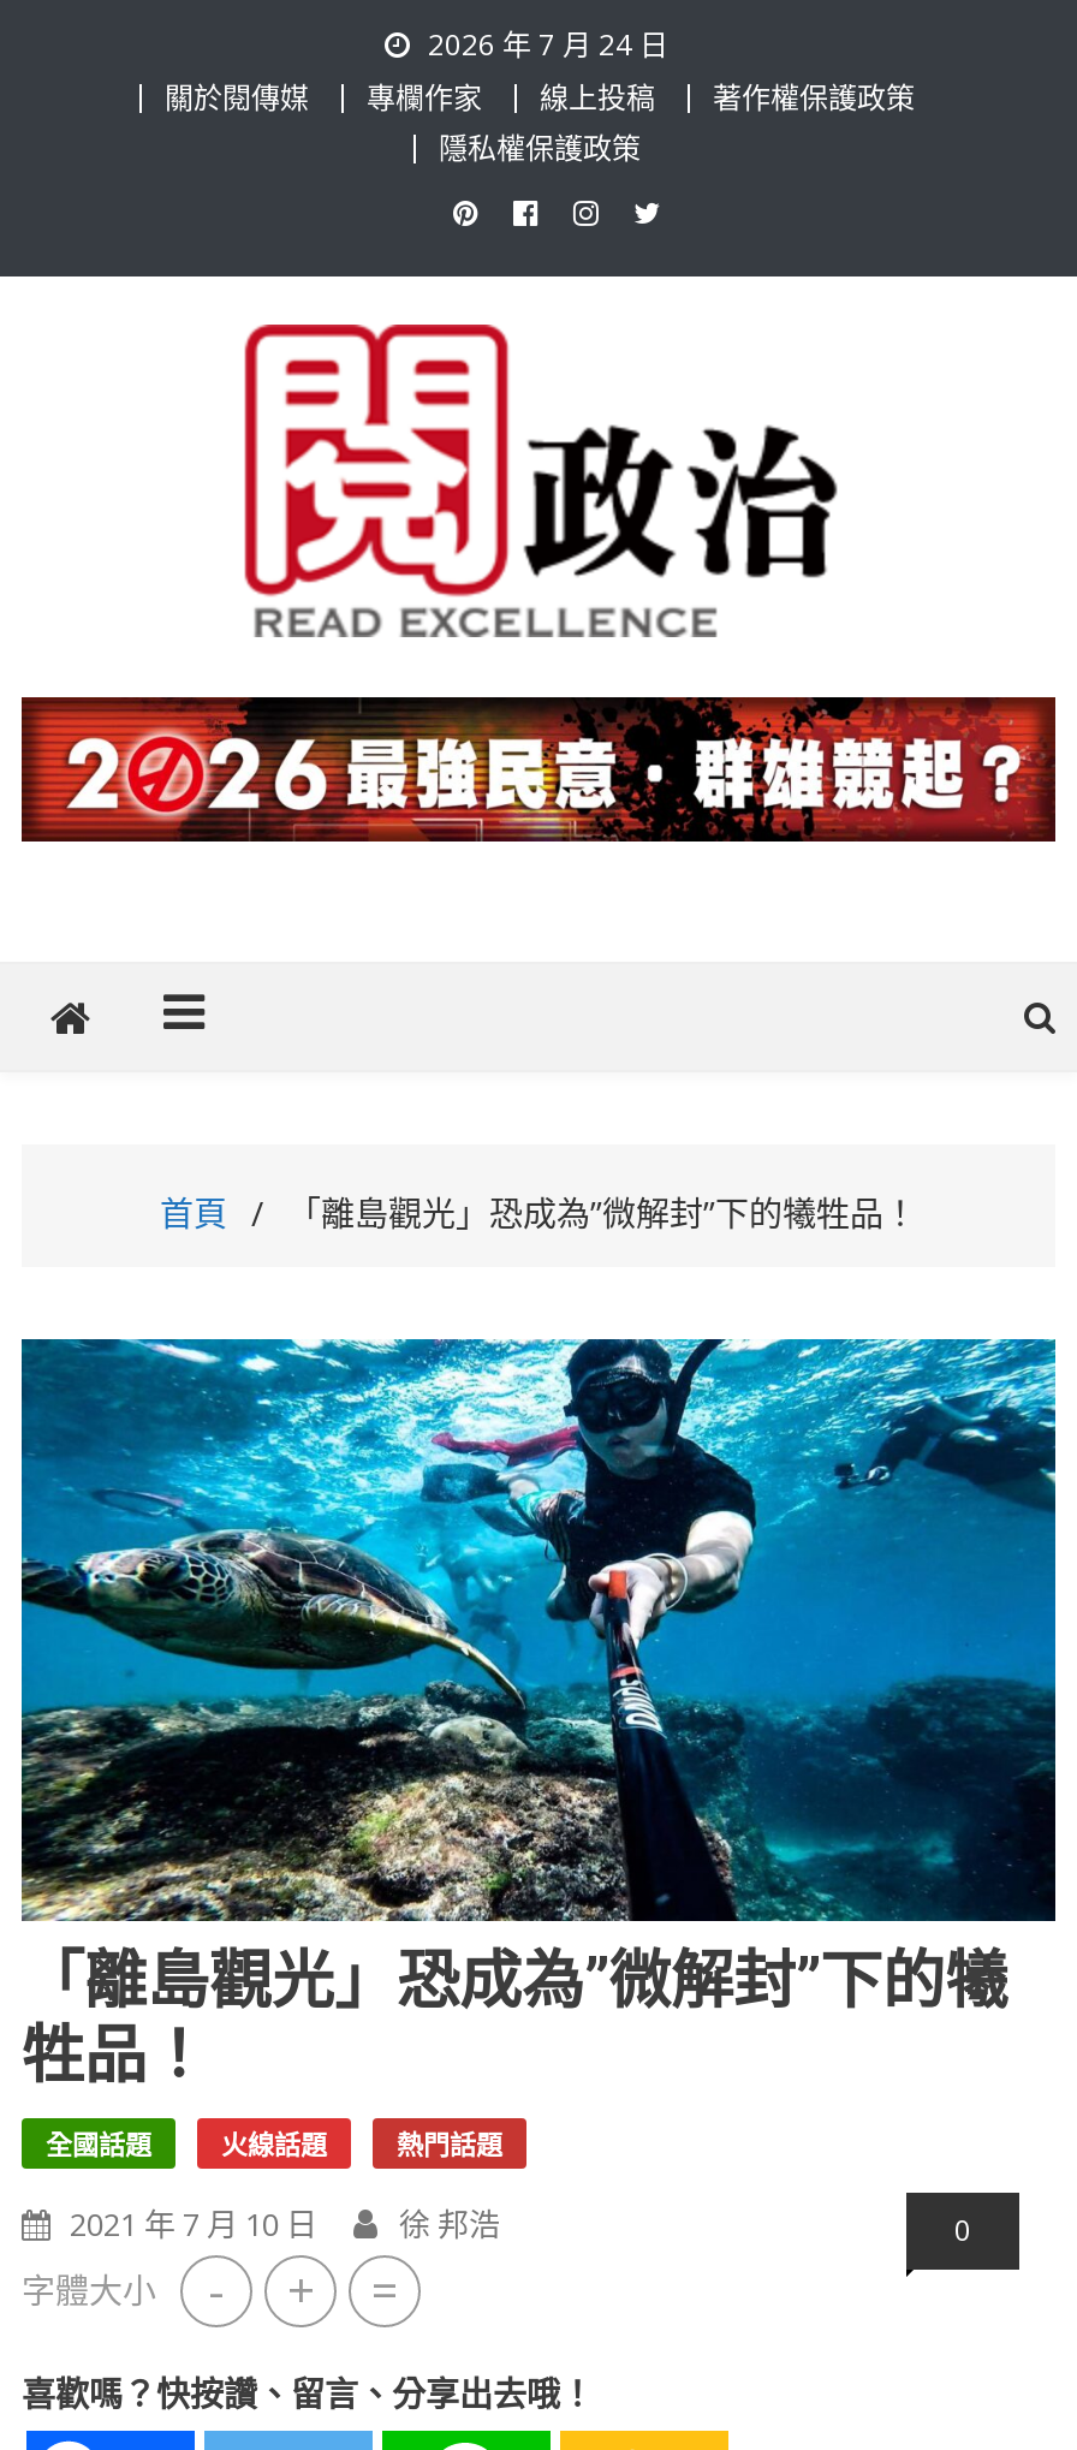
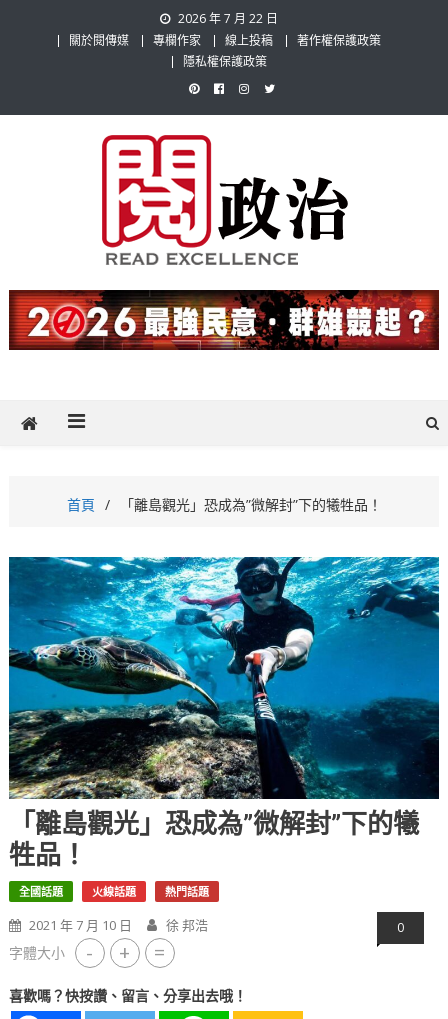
[428,24,668,65] 2026 年 7 月 24 日 -> [178,10,278,27] 2026 年 7 月 22 日

